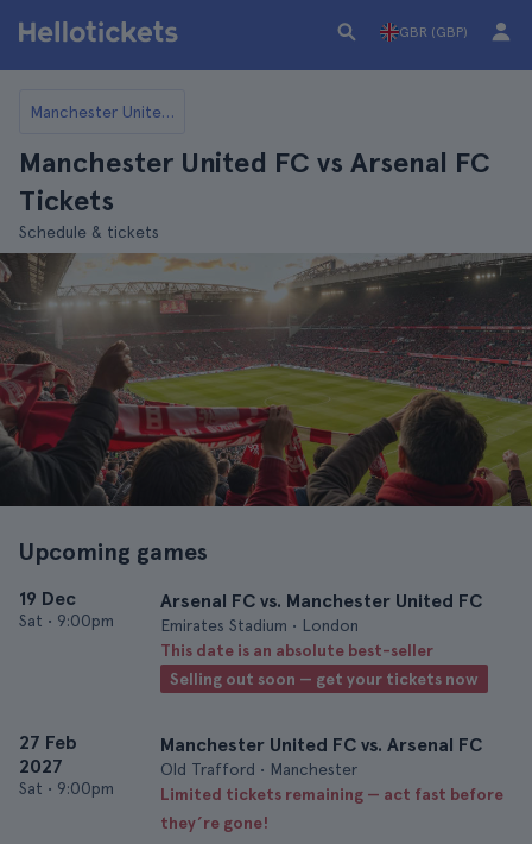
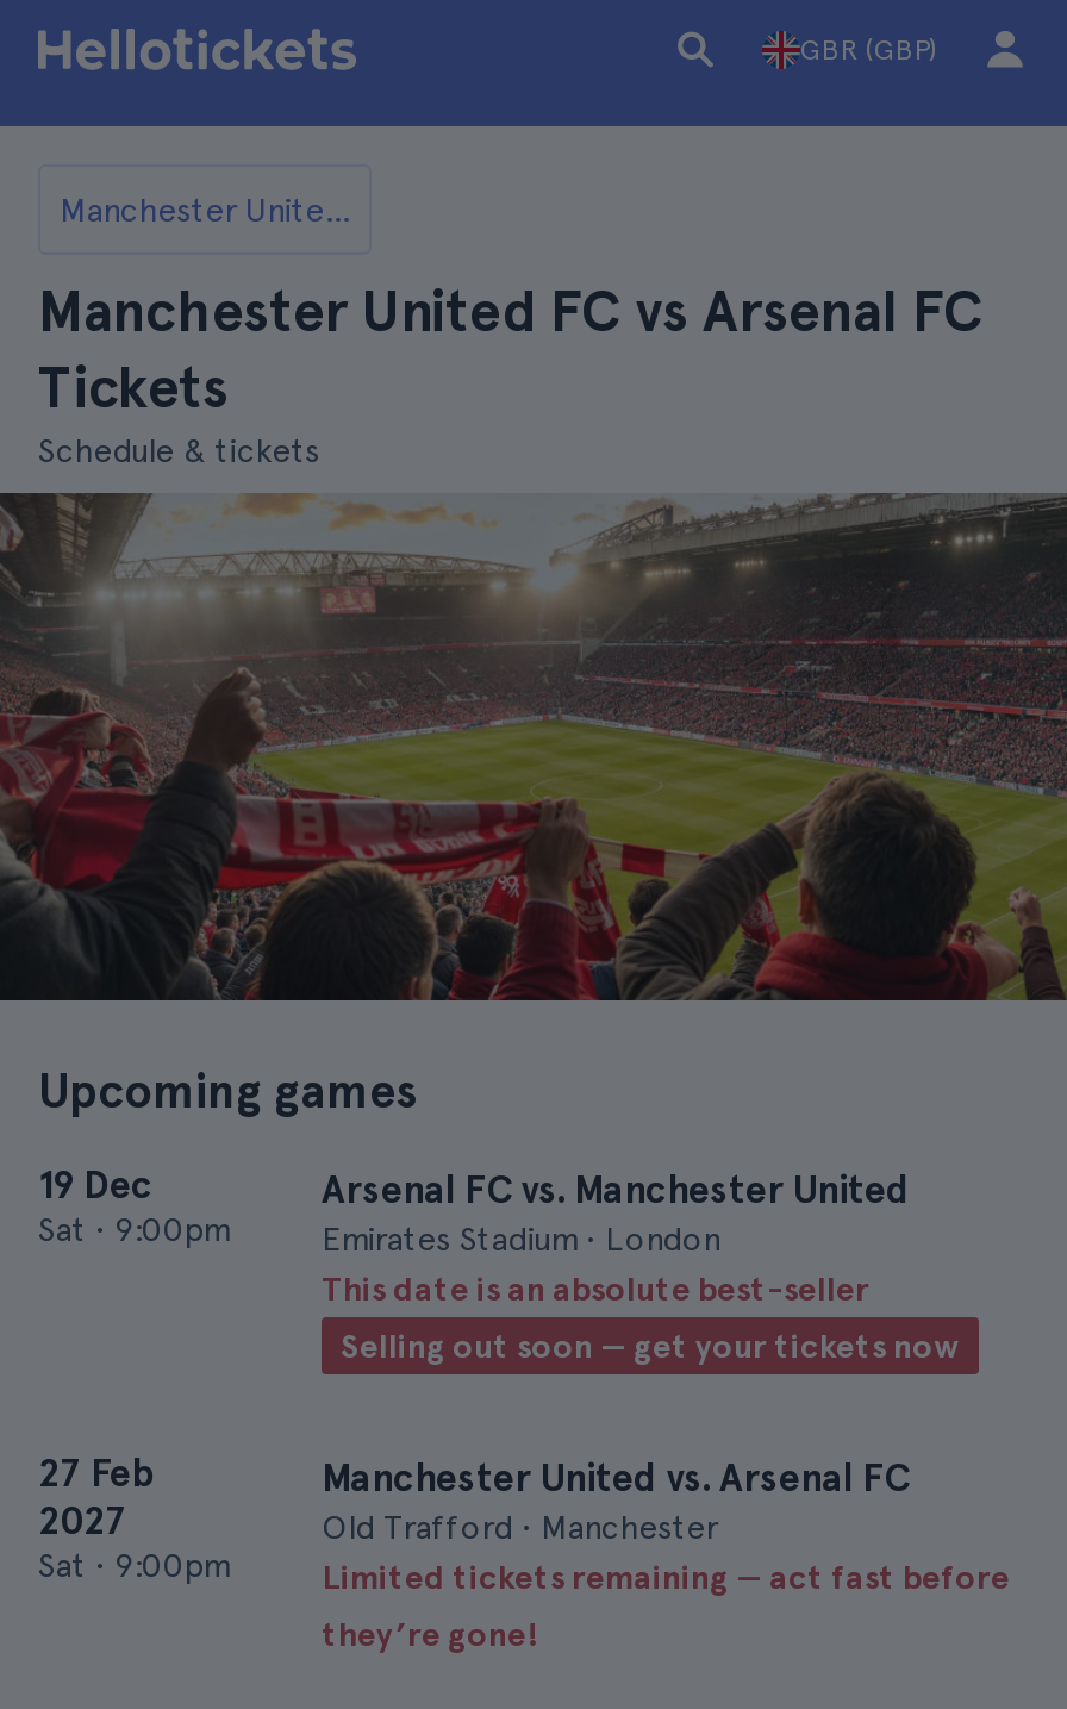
[160,590,482,612] Arsenal FC vs. Manchester United FC -> [322,1167,910,1212] Arsenal FC vs. Manchester United
[160,733,482,756] Manchester United FC vs. Arsenal FC -> [322,1455,910,1501] Manchester United vs. Arsenal FC

